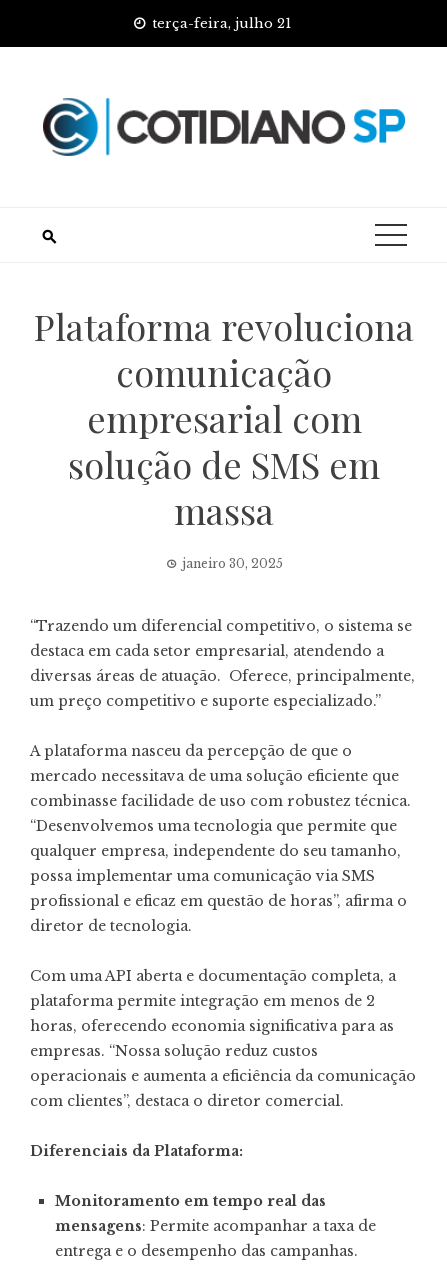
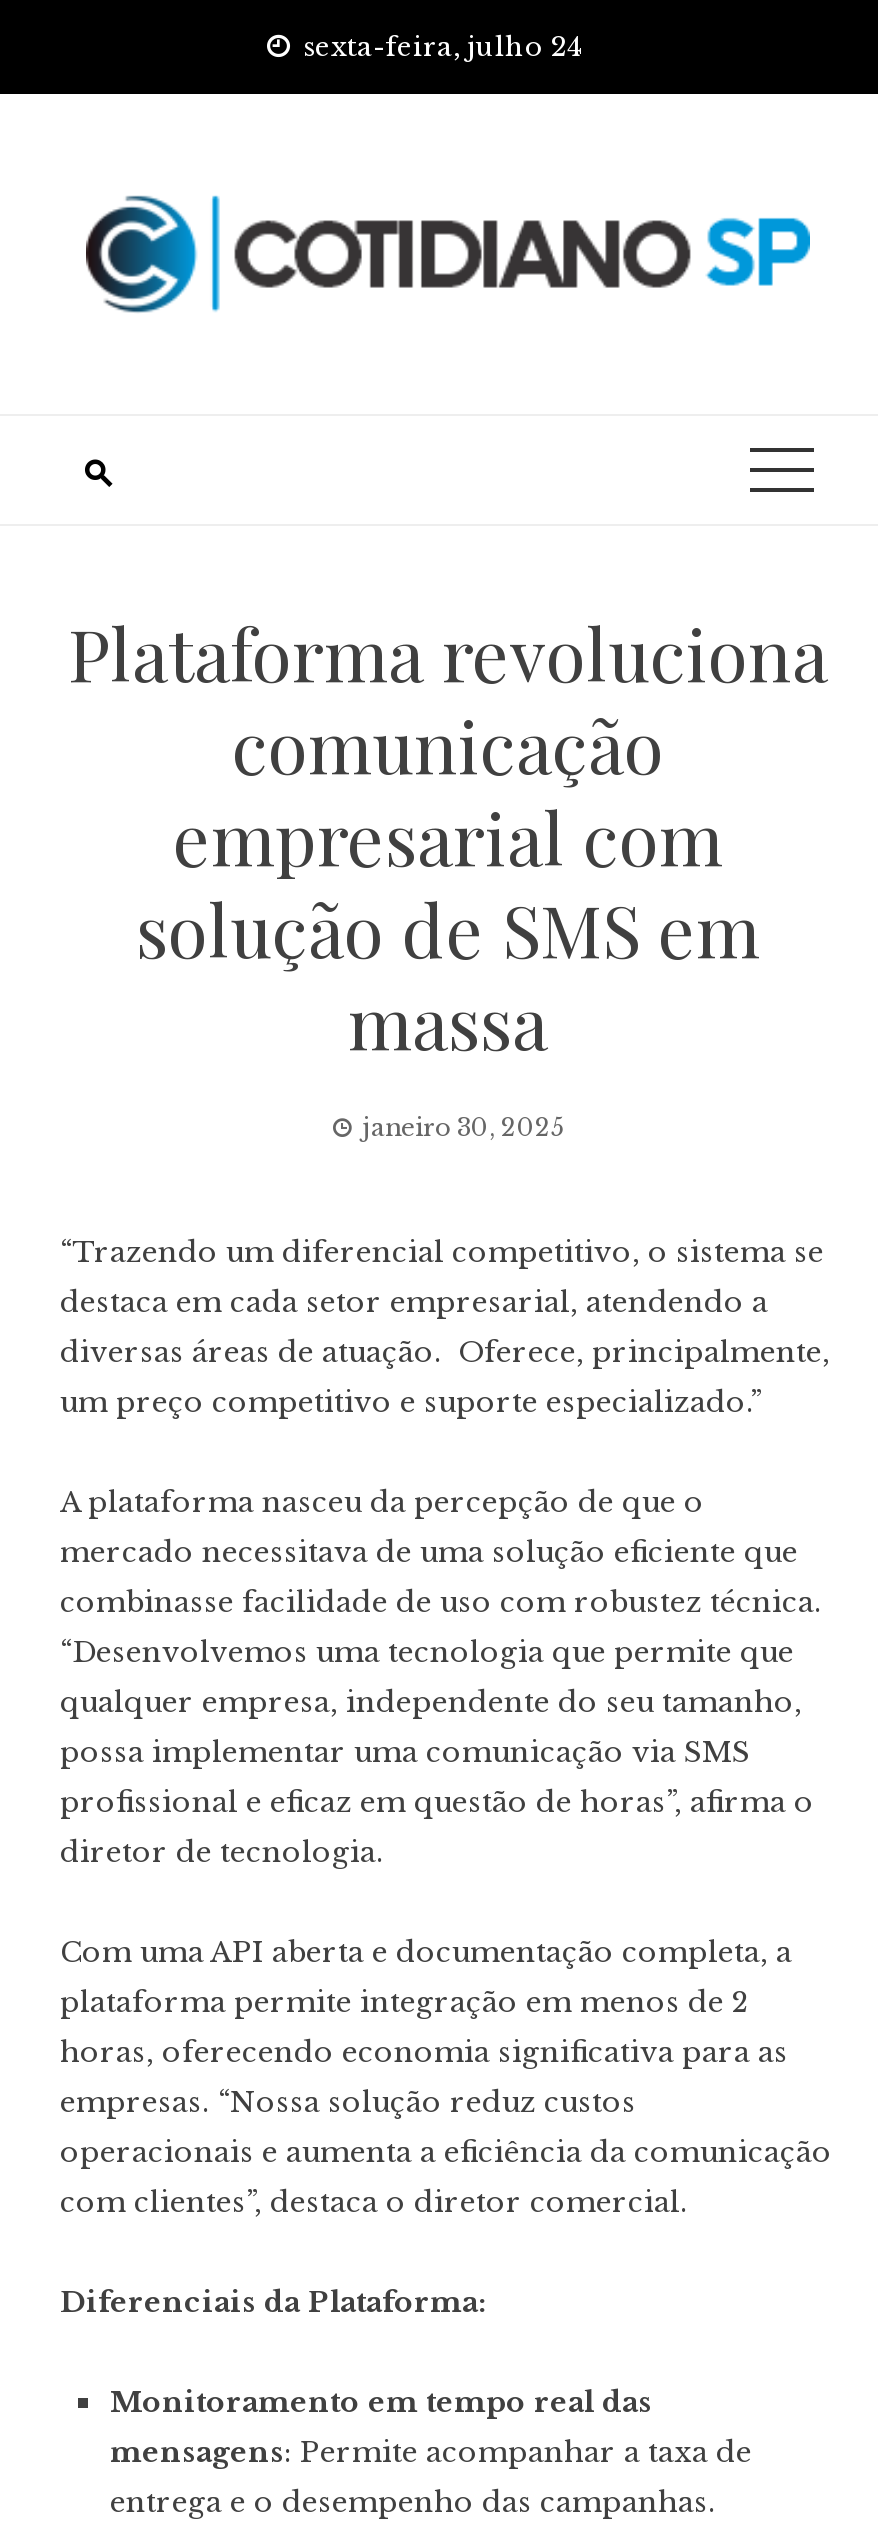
[151,15,290,32] terça-feira, julho 21 -> [303,30,581,64] sexta-feira, julho 24

